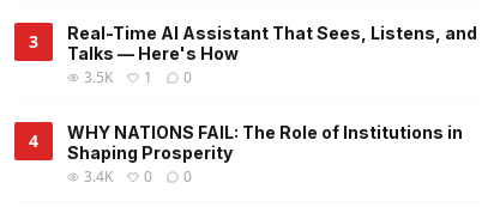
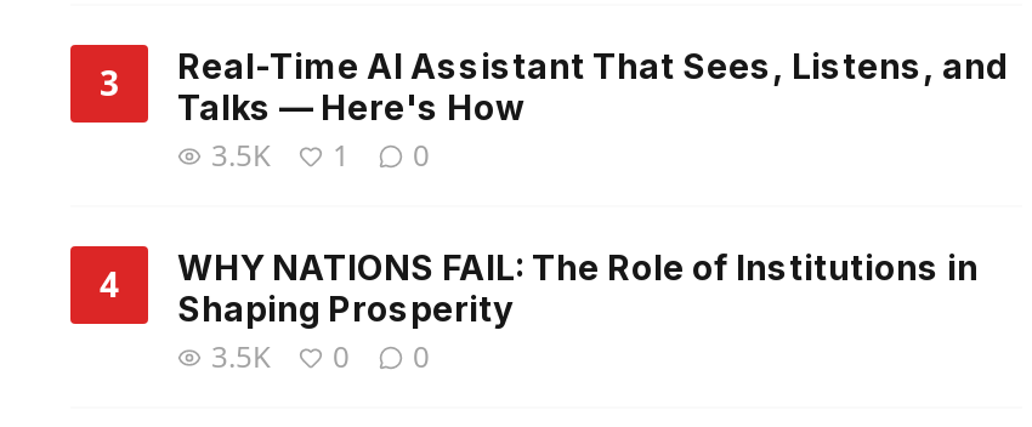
[84,166,192,187] 3.4K 0 0 -> [211,336,430,377] 3.5K 0 0

